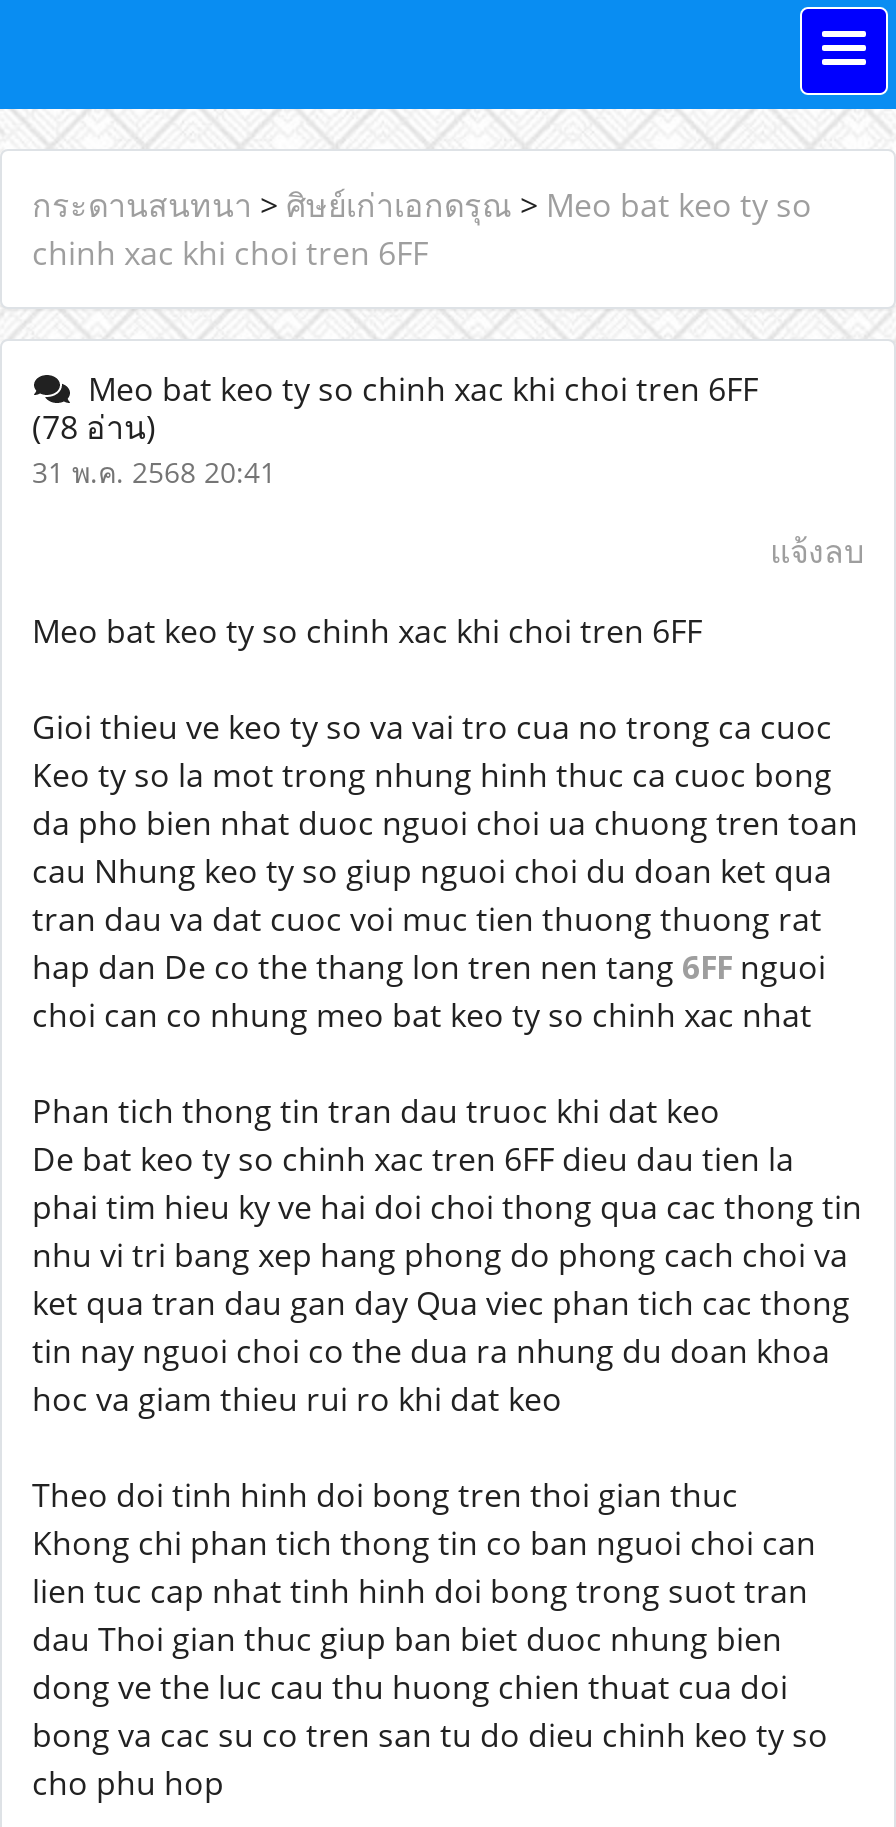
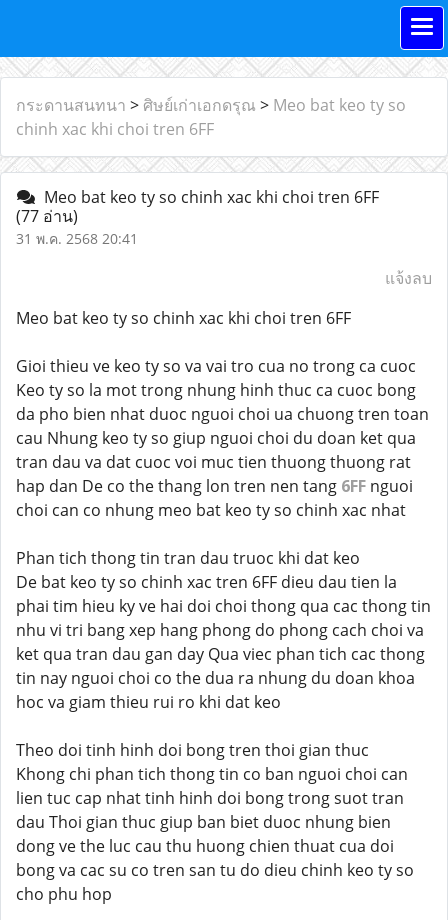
[32,405,156,449] (78 อ่าน) -> [16,205,78,227] (77 อ่าน)

